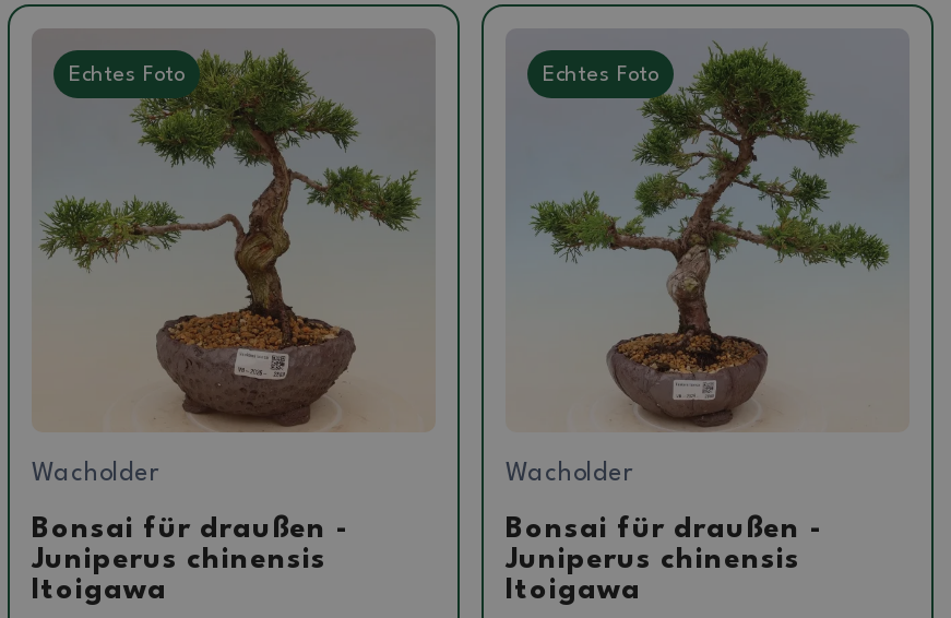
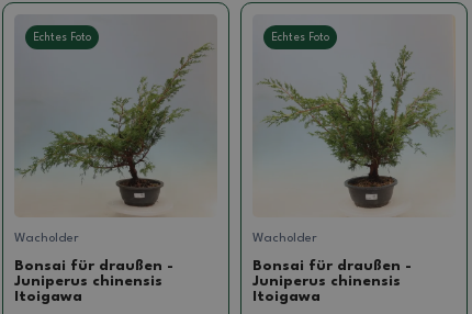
[34,31,436,430] [image] -> [14,16,216,215] [image]
[510,33,910,432] [image] -> [254,18,454,216] [image]

